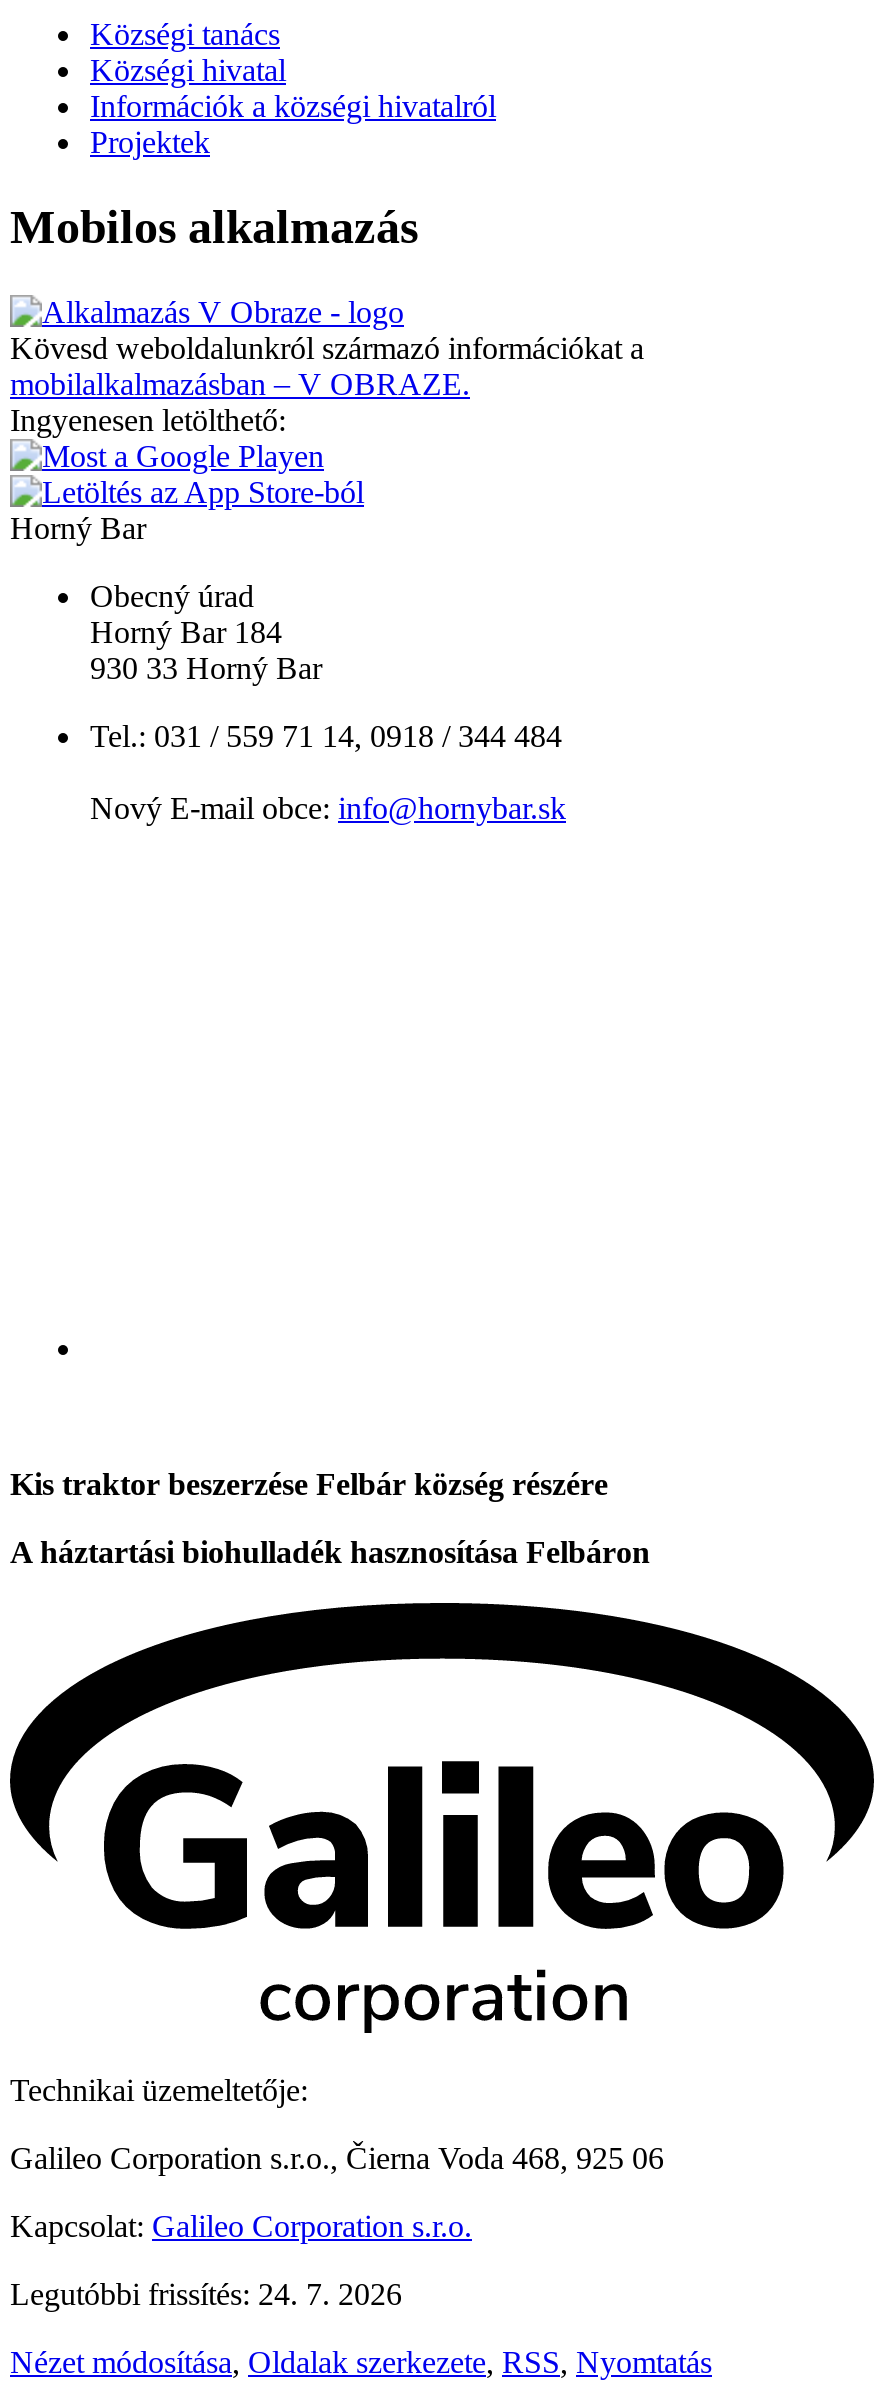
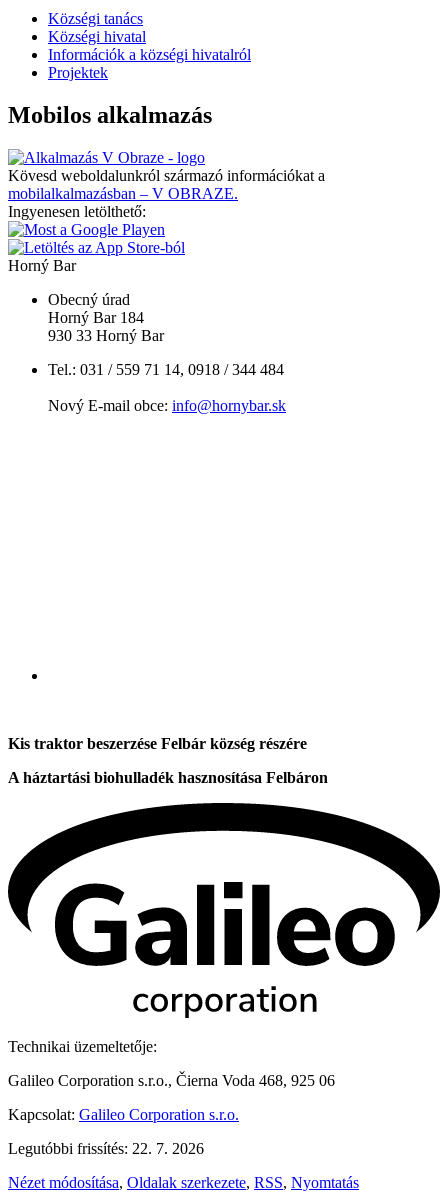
[10,2278,402,2312] Legutóbbi frissítés: 24. 7. 2026 -> [8,1140,204,1157] Legutóbbi frissítés: 22. 7. 2026

